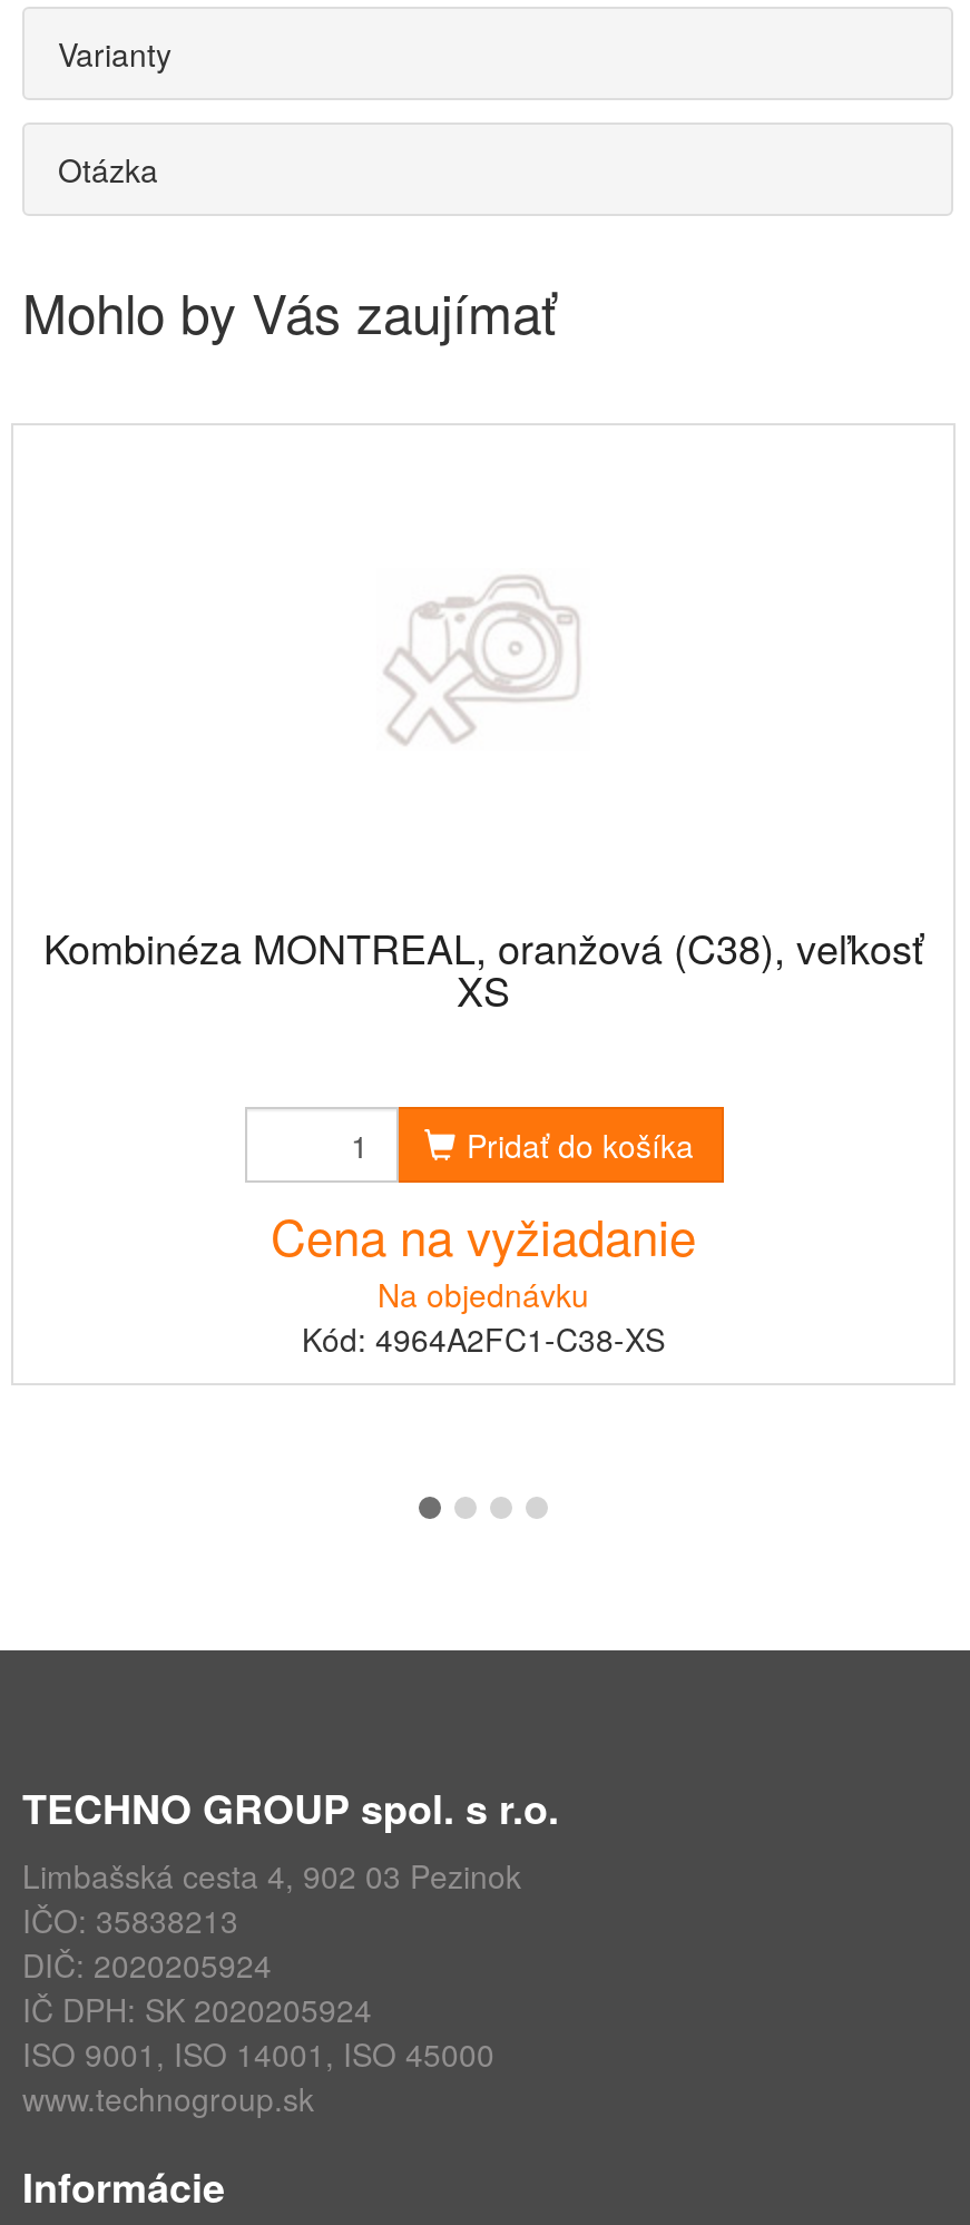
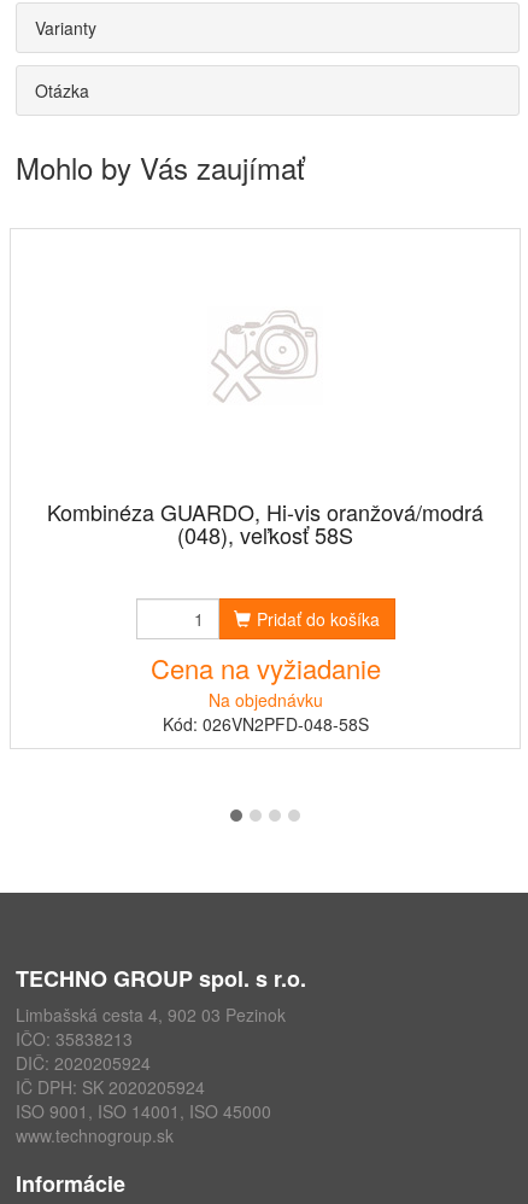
[43,918,923,1018] Kombinéza MONTREAL, oranžová (C38), veľkosť | XS -> [47,496,483,550] Kombinéza GUARDO, Hi-vis oranžová/modrá | (048), veľkosť 58S
[302,1316,665,1361] Kód: 4964A2FC1-C38-XS -> [162,712,368,736] Kód: 026VN2PFD-048-58S

